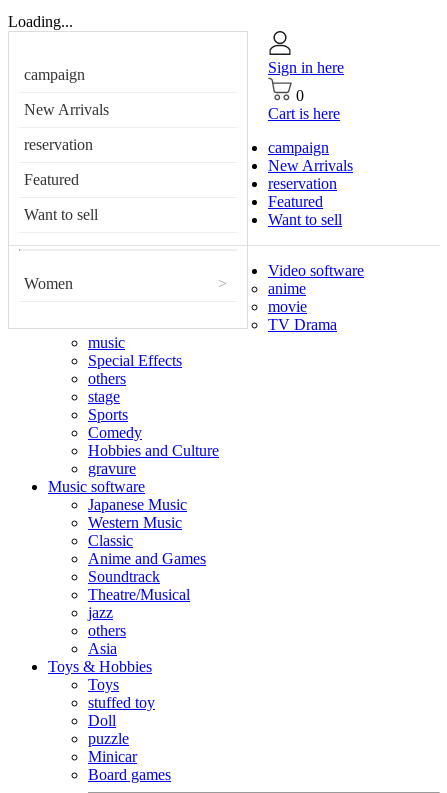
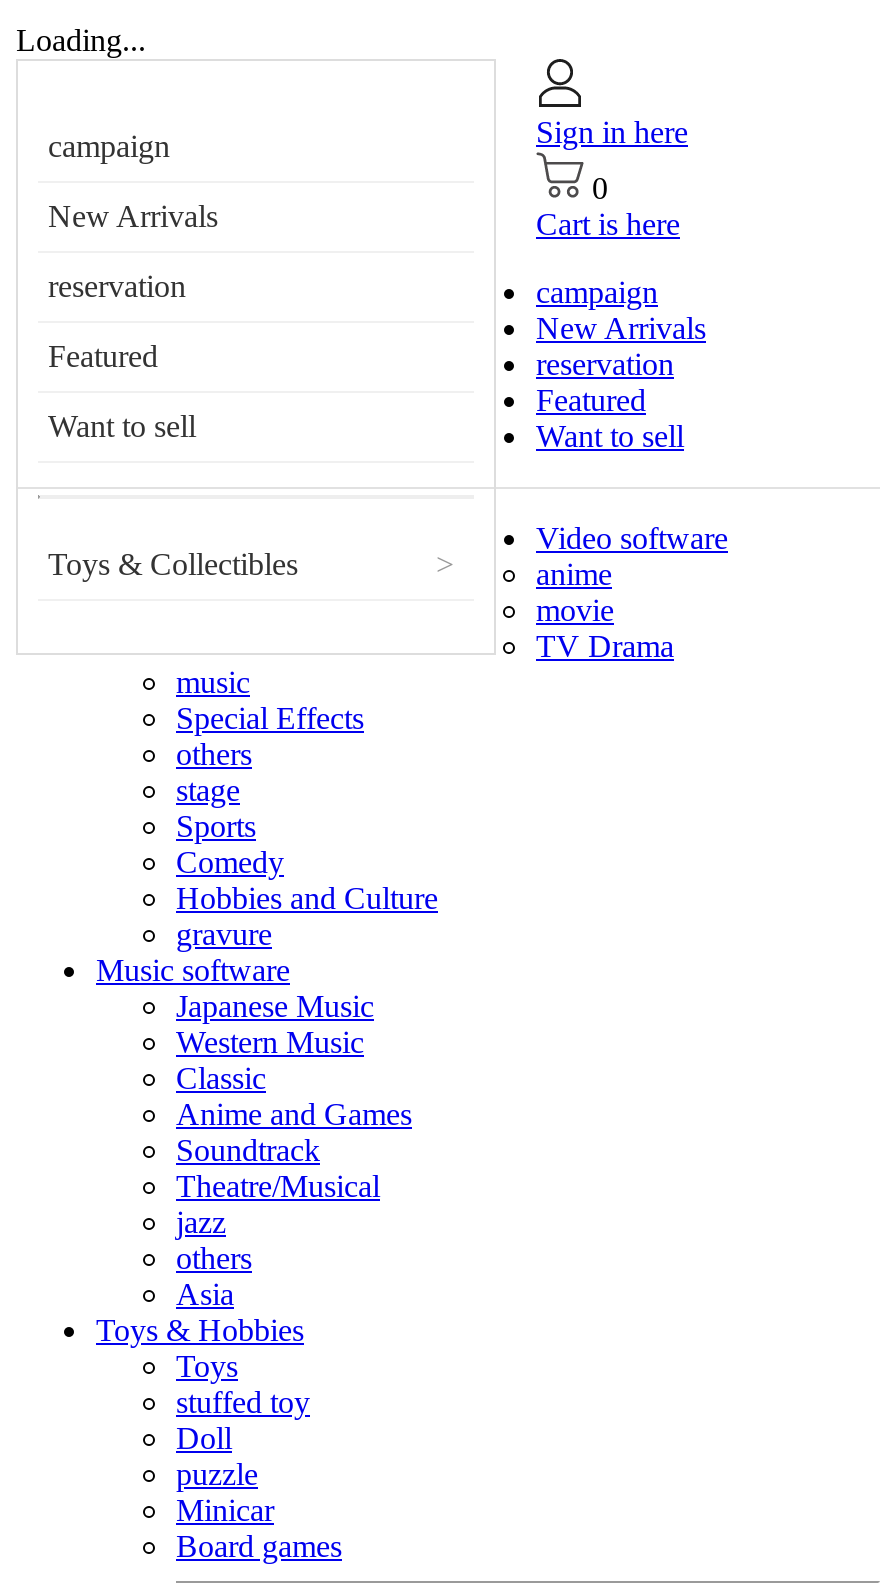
[24,275,73,292] Women -> [48,547,298,581] Toys & Collectibles

